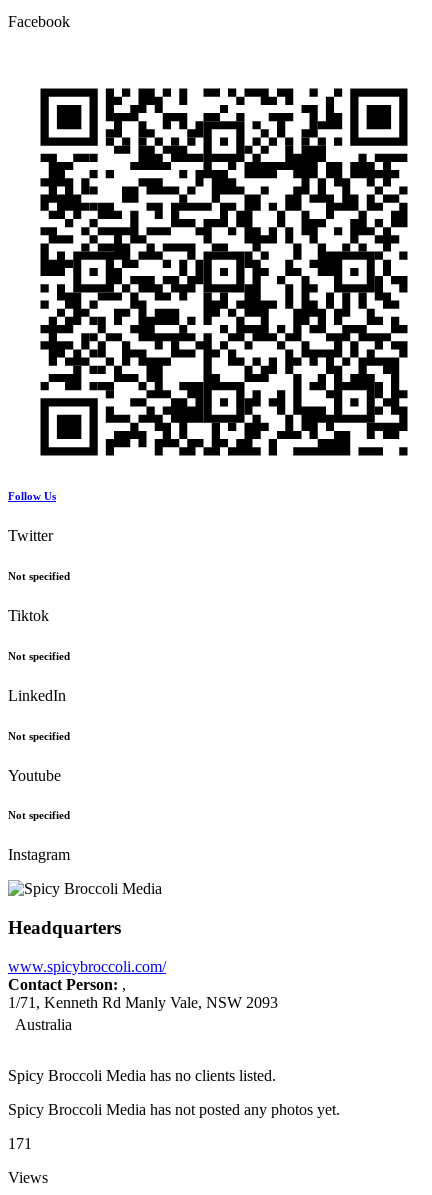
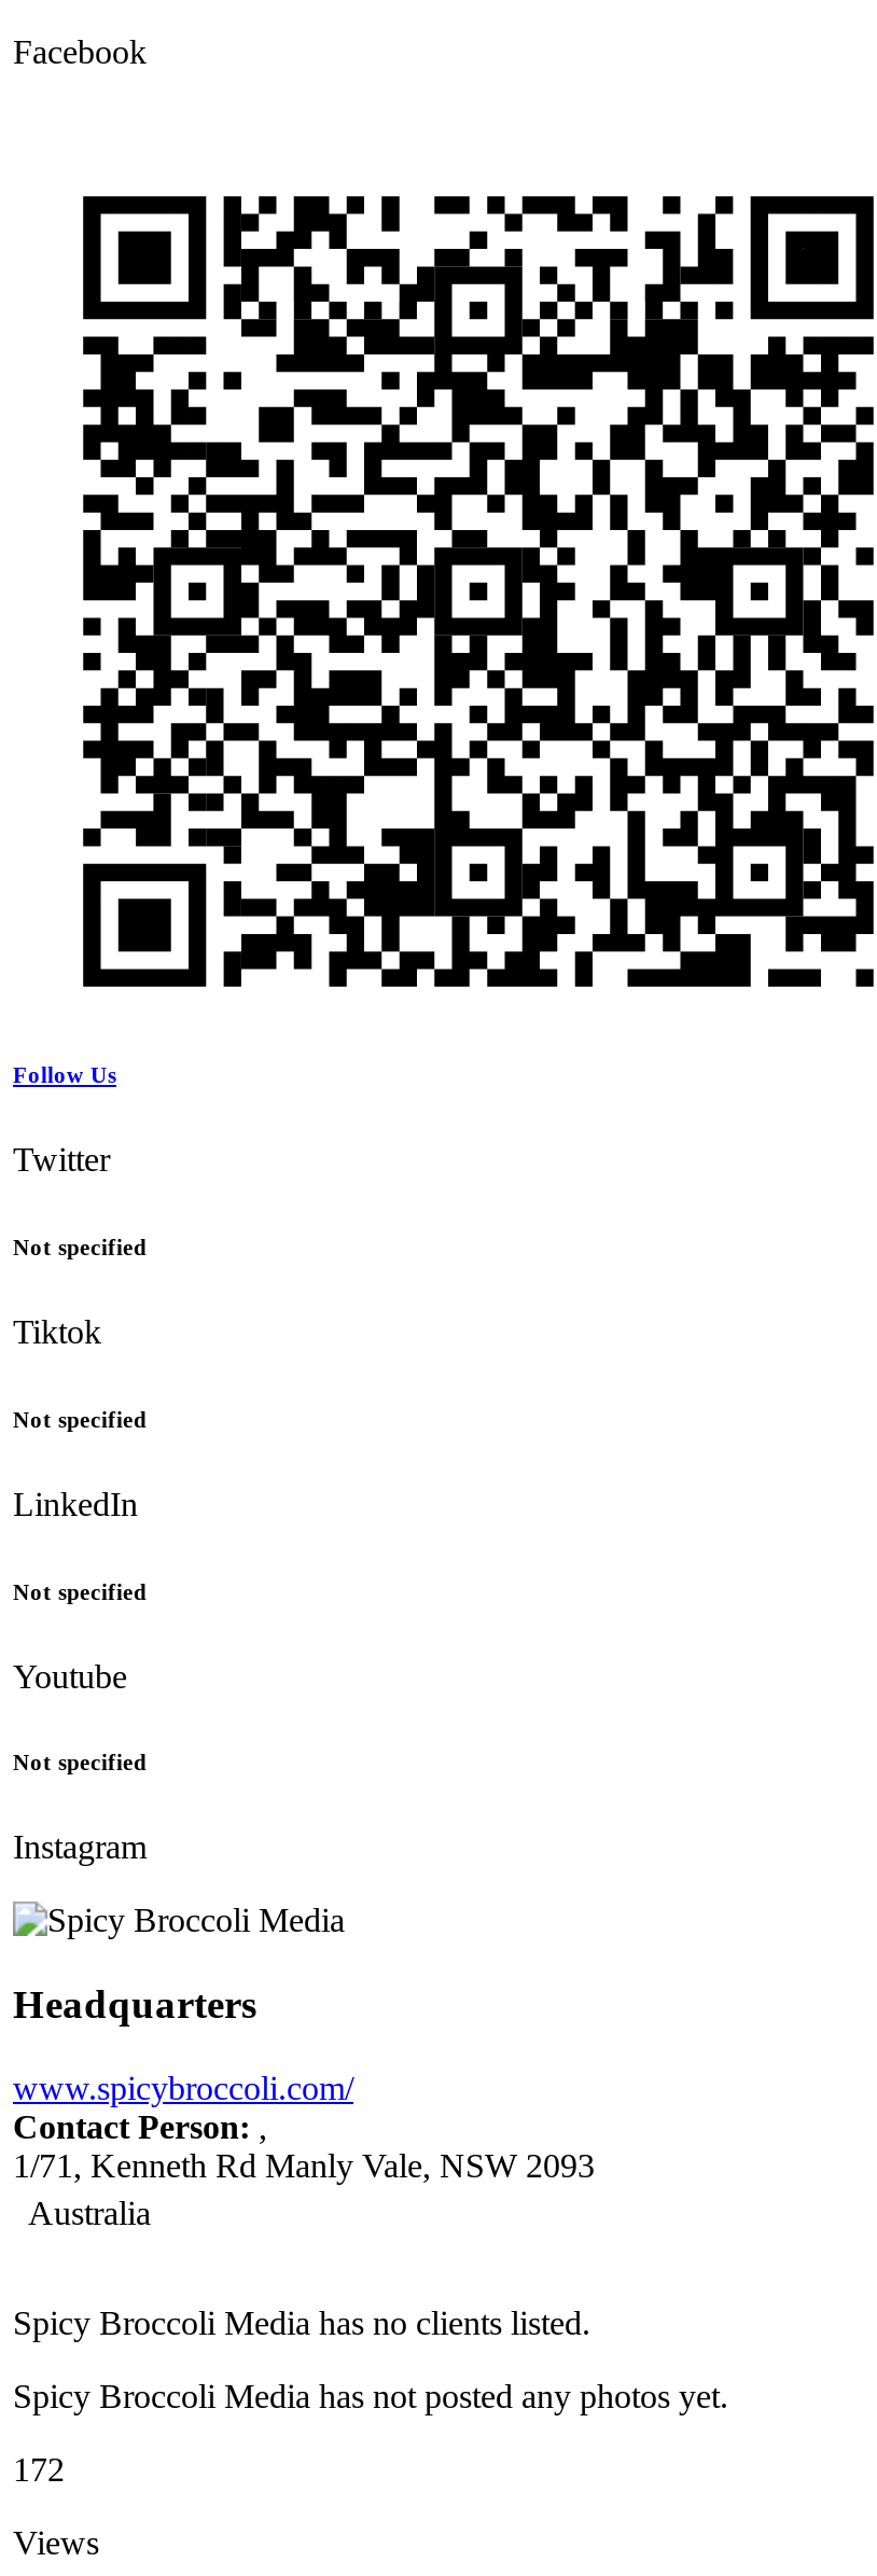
[8,1135,32,1152] 171 -> [13,2451,65,2487] 172

